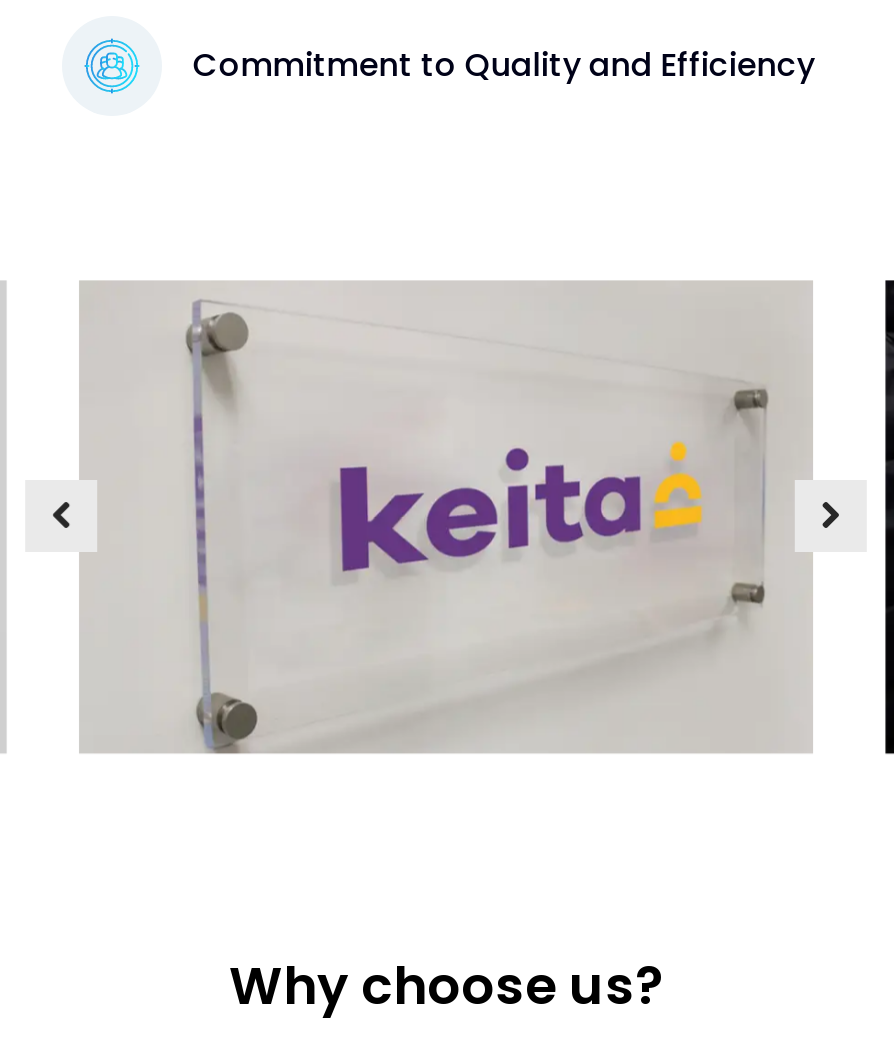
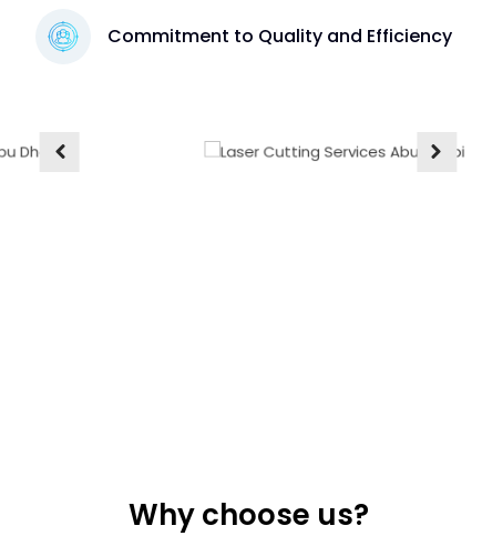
[50,279,842,755] [image] -> none

